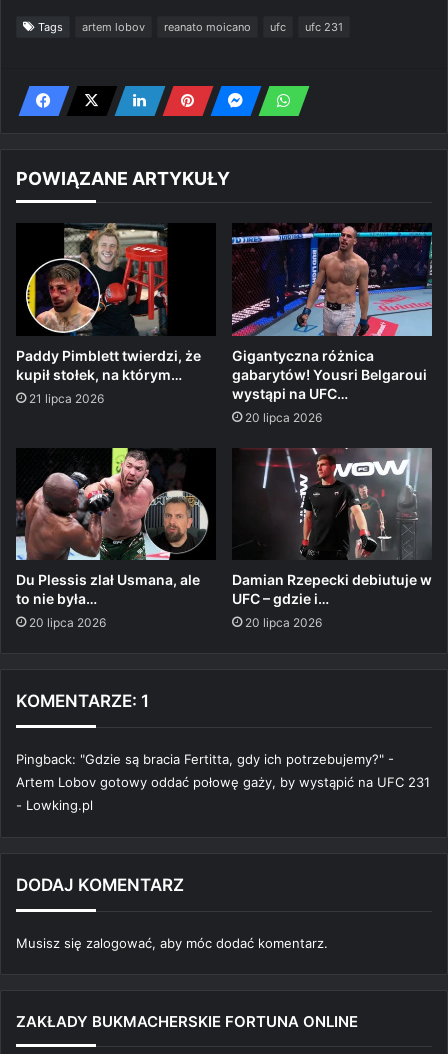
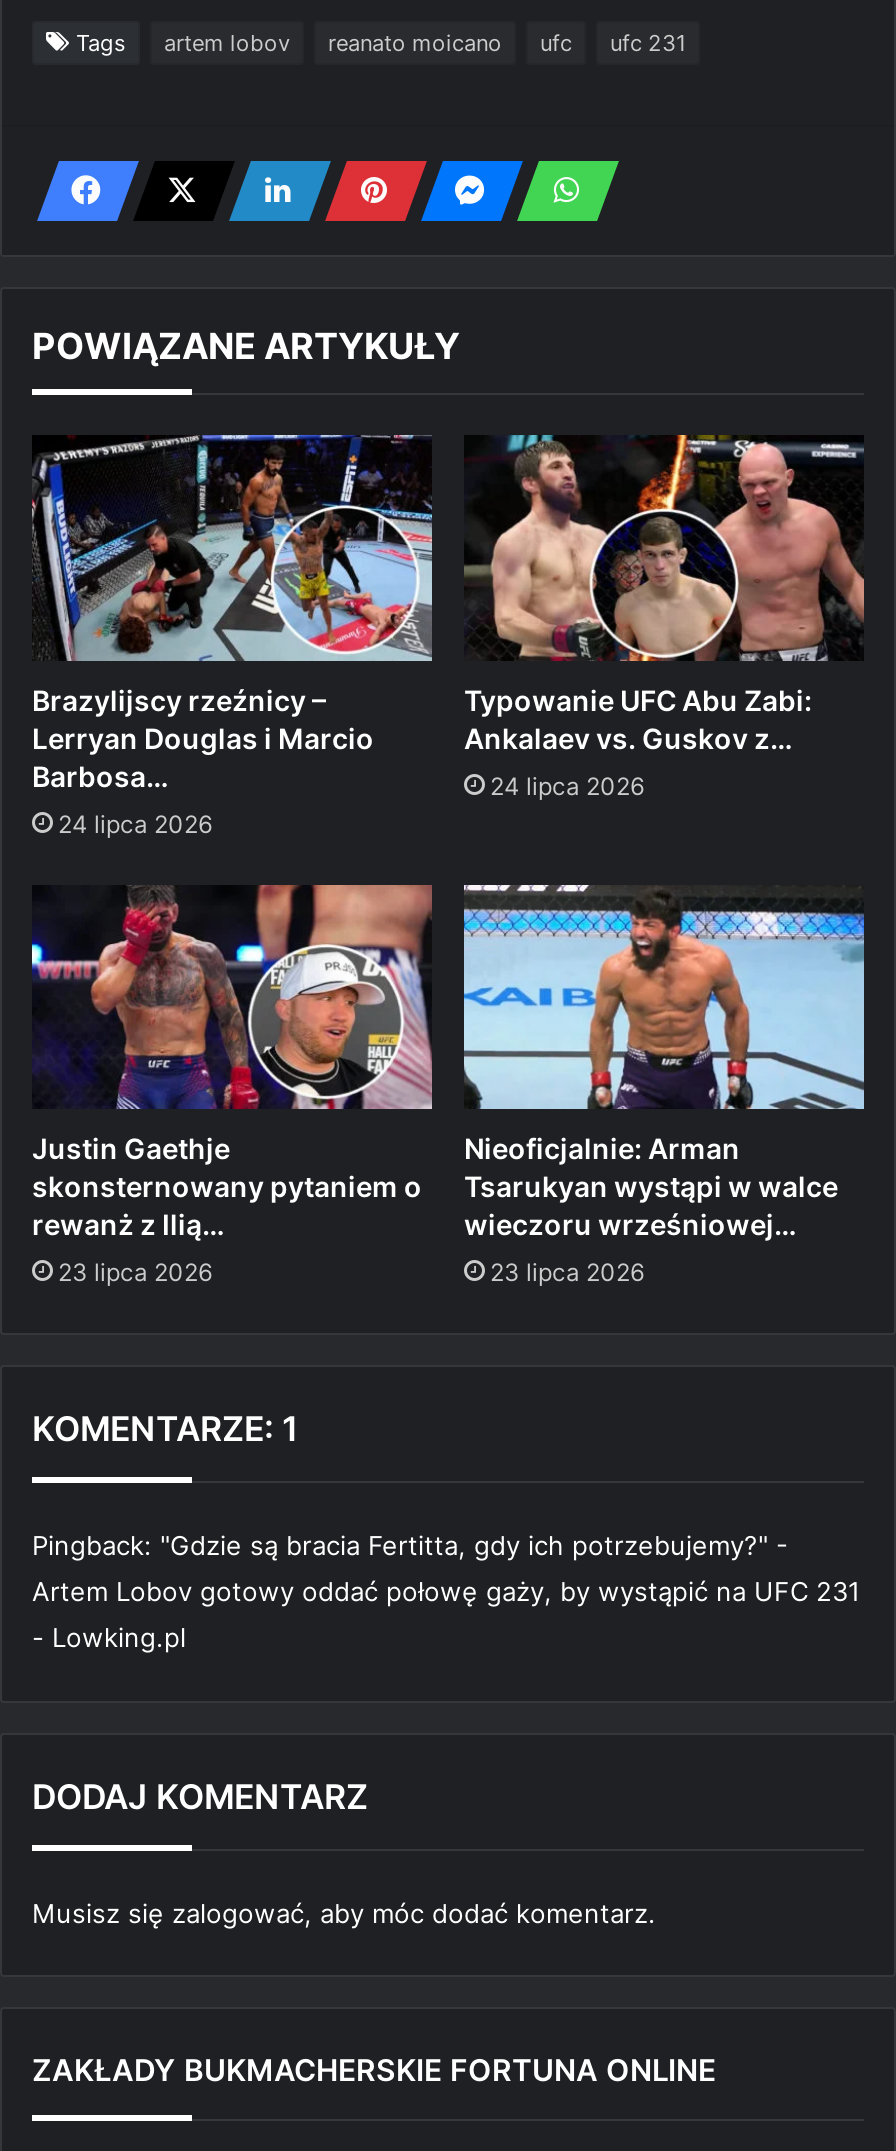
[16,222,216,382] [image] | Paddy Pimblett twierdzi, że | kupił stołek, na którym… -> [30,433,434,792] [image] | Brazylijscy rzeźnicy – | Lerryan Douglas i Marcio | Barbosa…
[231,223,433,401] [image] | Gigantyczna różnica | gabarytów! Yousri Belgaroui | wystąpi na UFC… -> [464,433,864,754] [image] | Typowanie UFC Abu Zabi: | Ankalaev vs. Guskov z…
[29,390,104,405] 21 lipca 2026 -> [58,808,212,838] 24 lipca 2026
[245,409,322,424] 20 lipca 2026 -> [490,770,644,800] 24 lipca 2026
[15,447,216,607] [image] | Du Plessis zlał Usmana, ale | to nie była… -> [30,883,434,1242] [image] | Justin Gaethje | skonsternowany pytaniem o | rewanż z Ilią…
[232,447,433,607] [image] | Damian Rzepecki debiutuje w | UFC – gdzie i… -> [462,891,866,1242] [image] | Nieoficjalnie: Arman | Tsarukyan wystąpi w walce | wieczoru wrześniowej…
[29,615,106,630] 20 lipca 2026 -> [58,1258,212,1288] 23 lipca 2026
[245,615,322,630] 20 lipca 2026 -> [490,1258,644,1288] 23 lipca 2026

